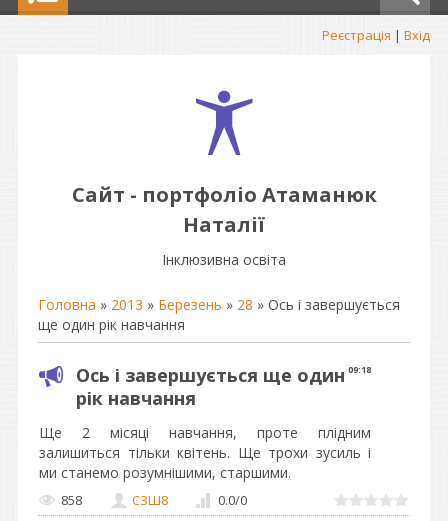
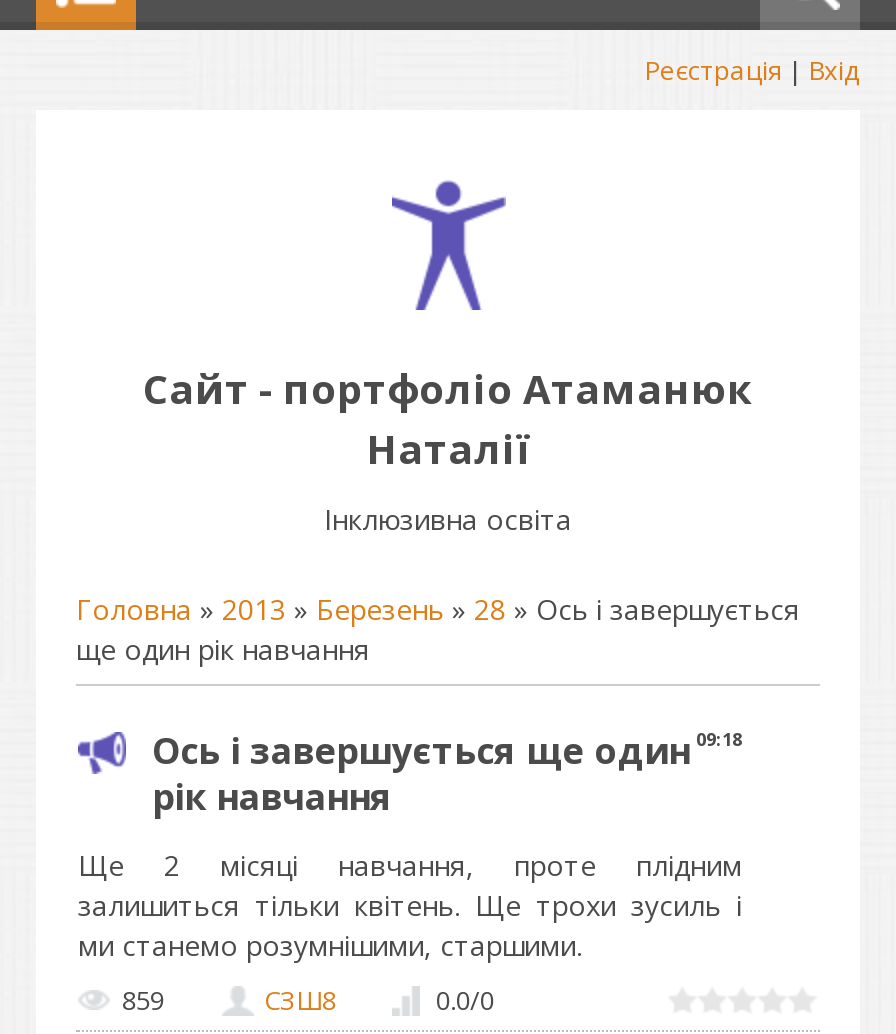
[61,490,82,508] 858 -> [122,981,164,1017] 859

